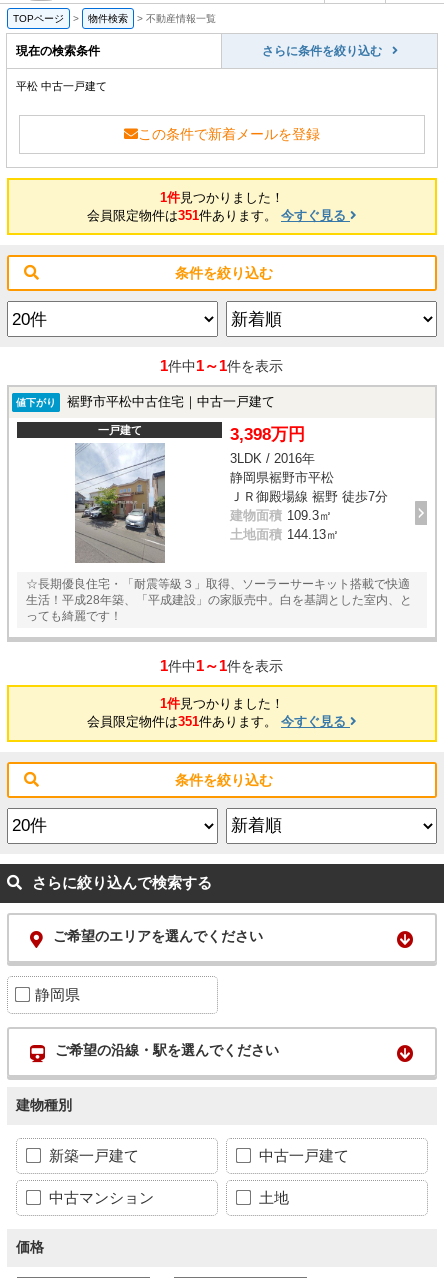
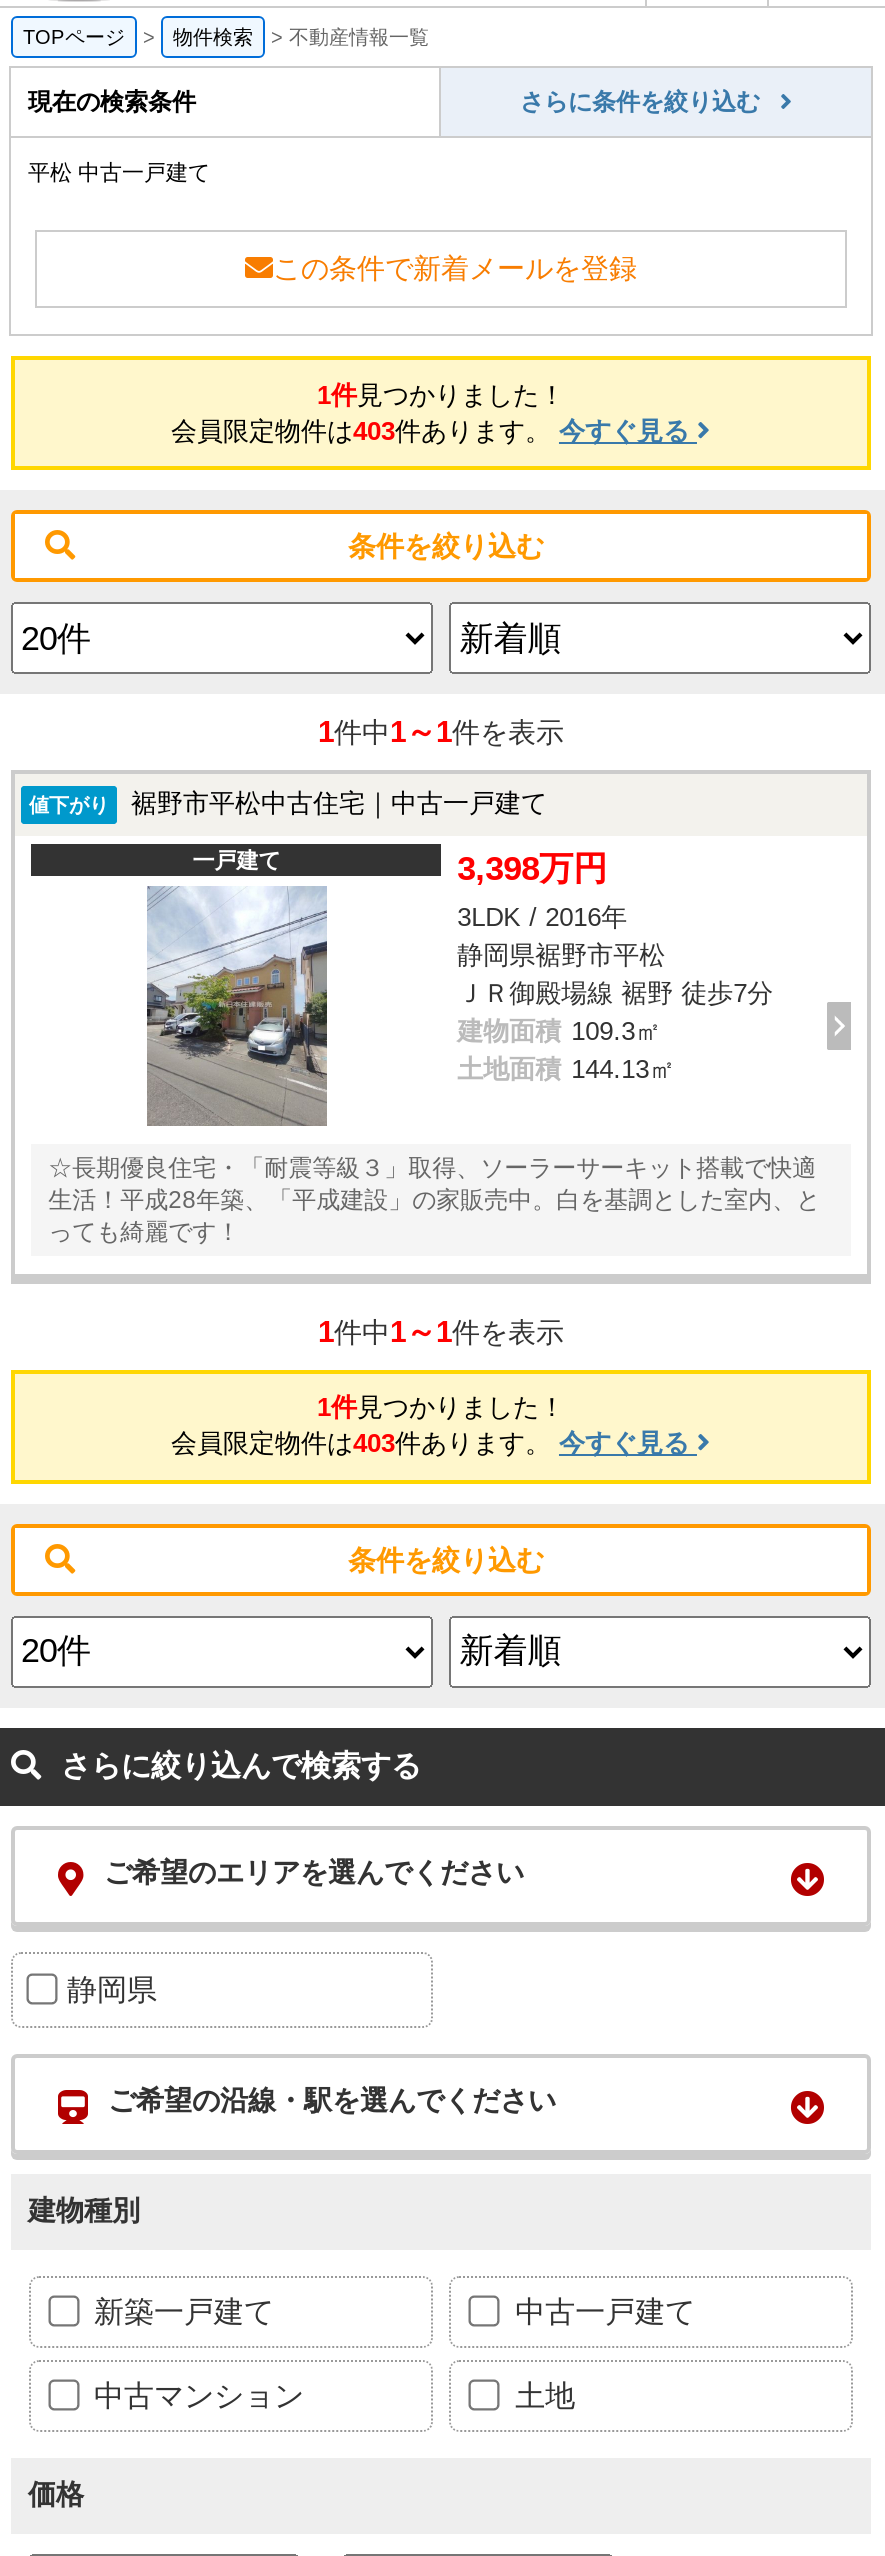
[87,208,350,223] 会員限定物件は351件あります。今すぐ見る -> [171,416,697,446] 会員限定物件は403件あります。今すぐ見る
[87,714,350,729] 会員限定物件は351件あります。今すぐ見る -> [171,1428,697,1458] 会員限定物件は403件あります。今すぐ見る

